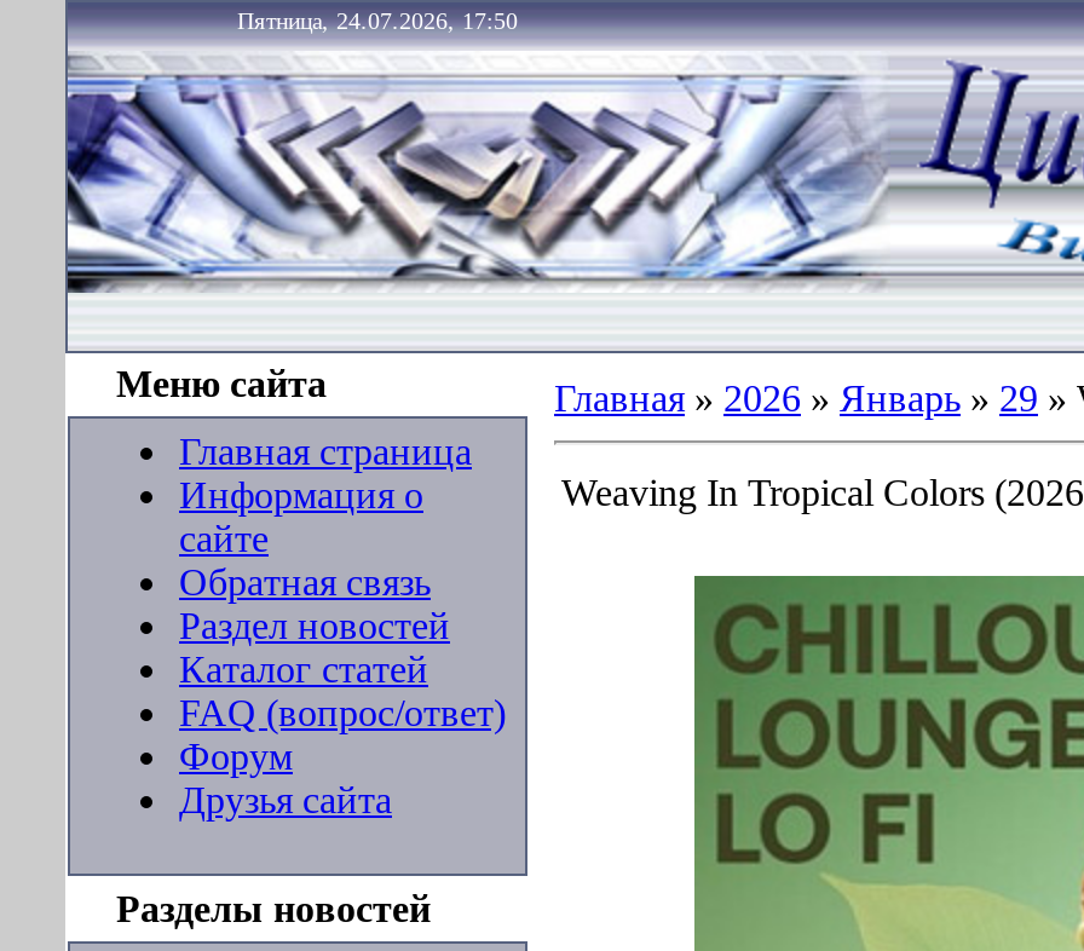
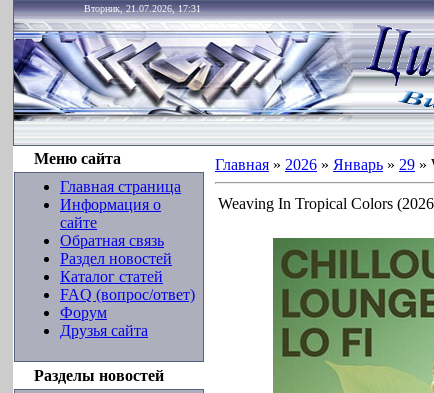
[237,7,518,34] Пятница, 24.07.2026, 17:50 -> [84,3,201,14] Вторник, 21.07.2026, 17:31

